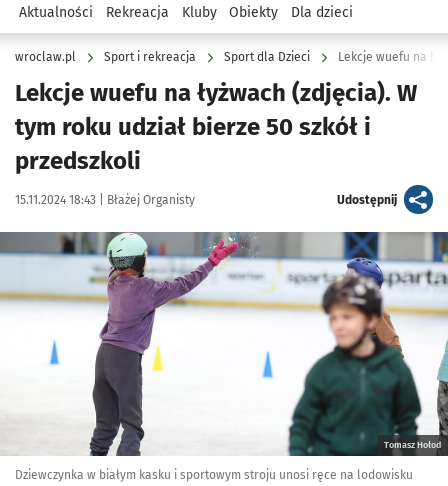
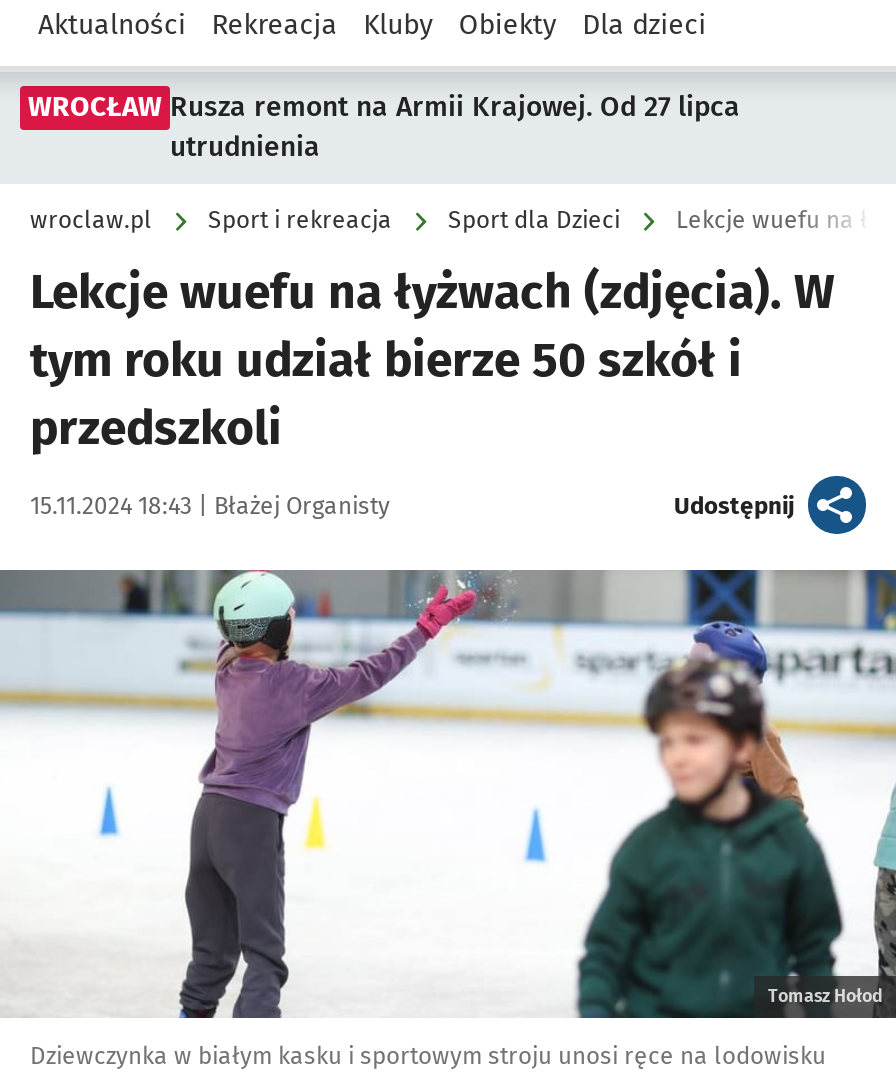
none -> [28,90,740,164] WROCŁAW Rusza remont na Armii Krajowej. Od 27 lipca | utrudnienia

